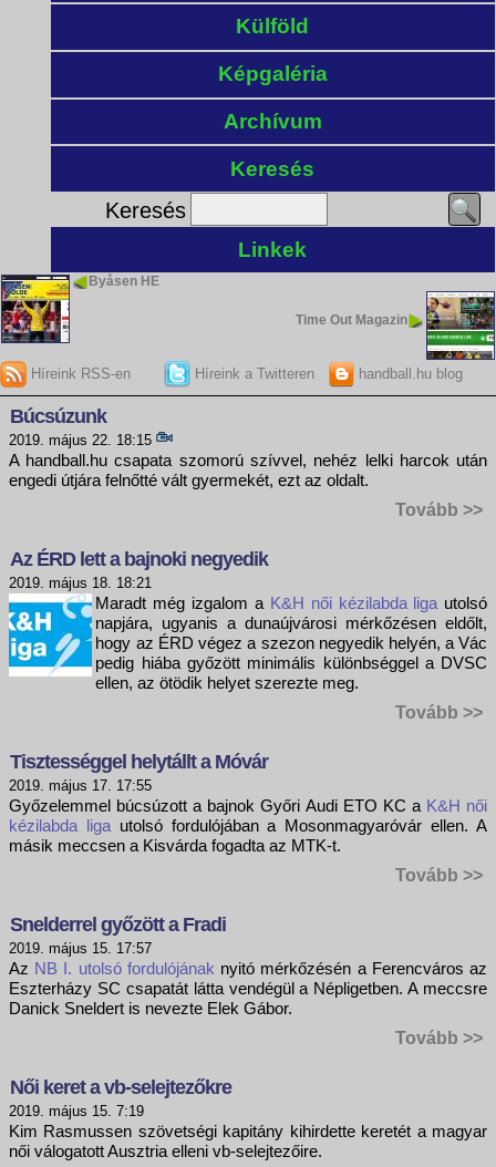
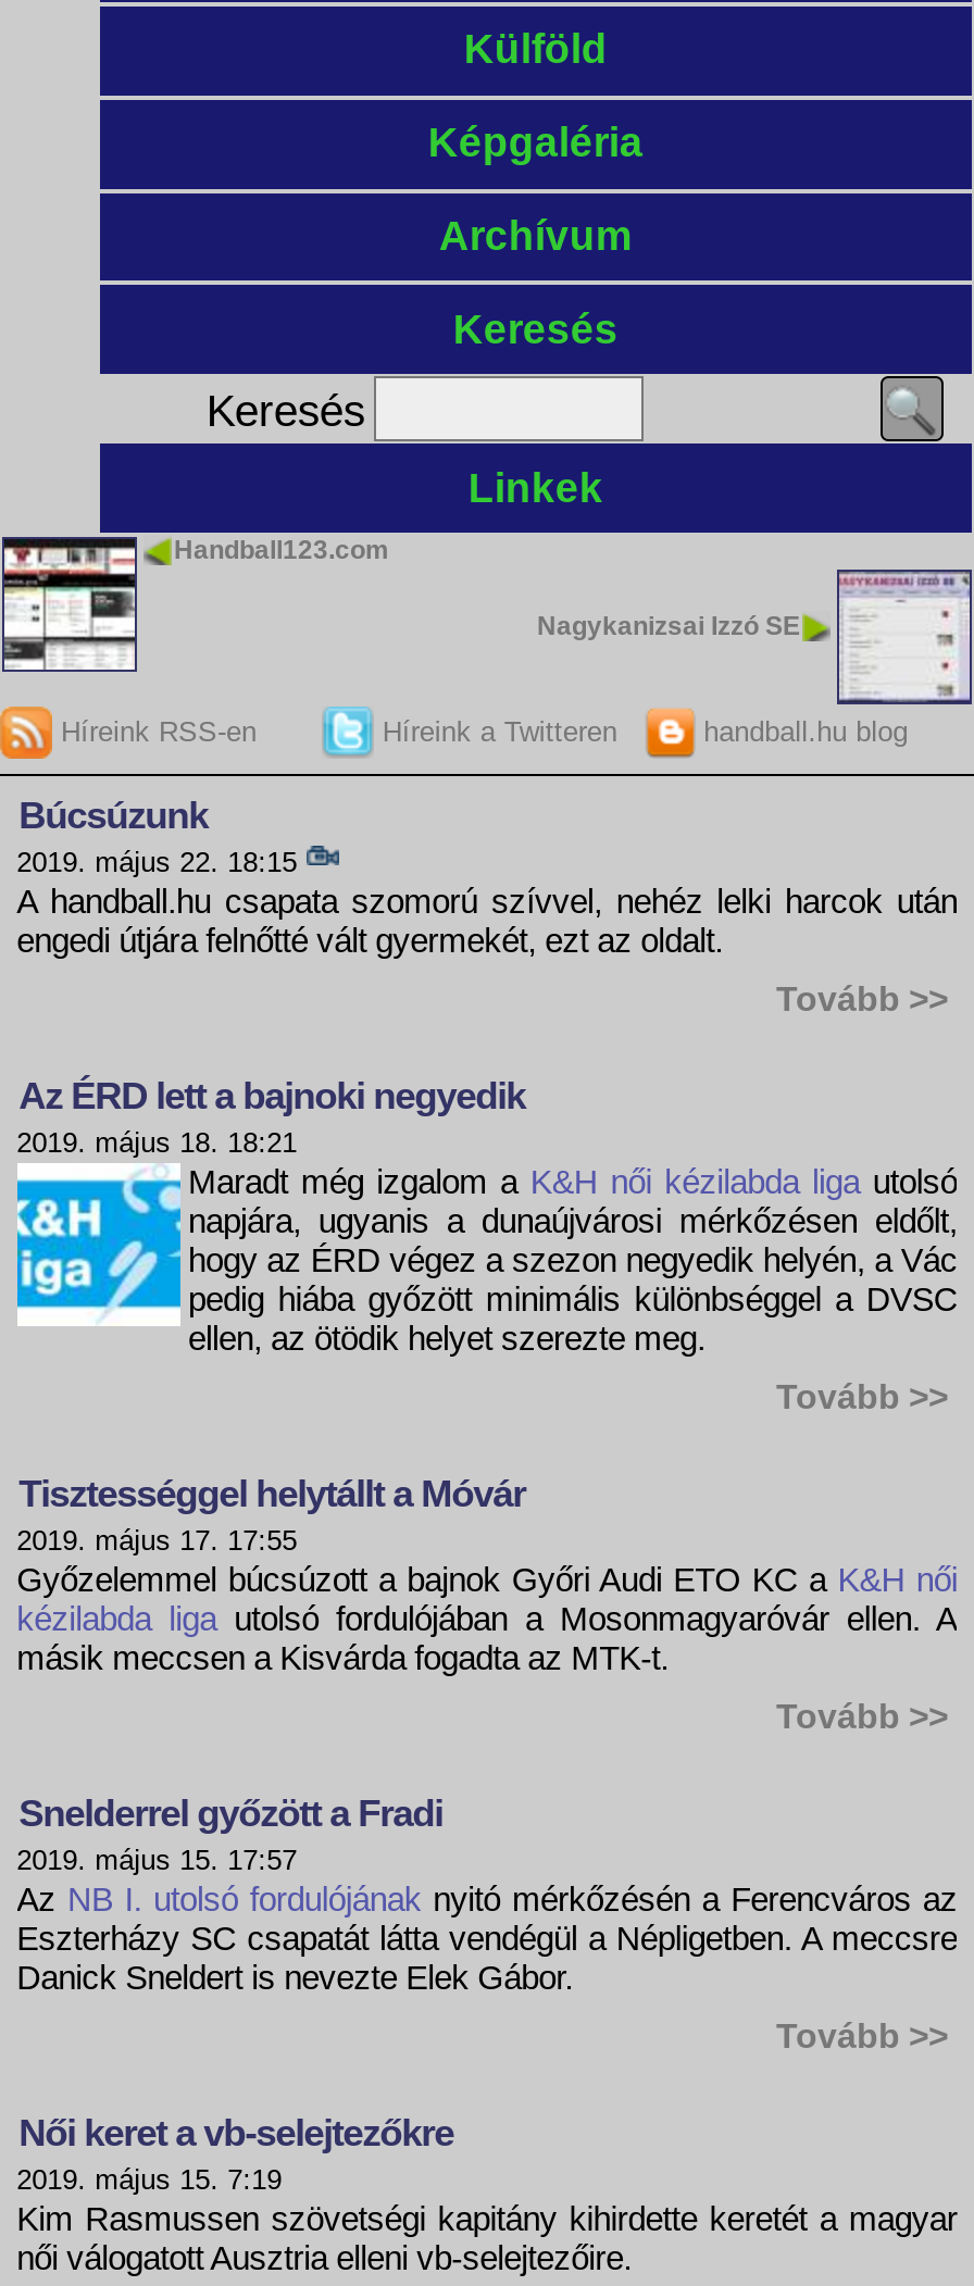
[3,274,159,343] [image] | Byåsen HE -> [7,535,389,670] [image] | Handball123.com
[296,292,493,360] [image] | Time Out Magazin -> [537,570,967,704] [image] | Nagykanizsai Izzó SE

